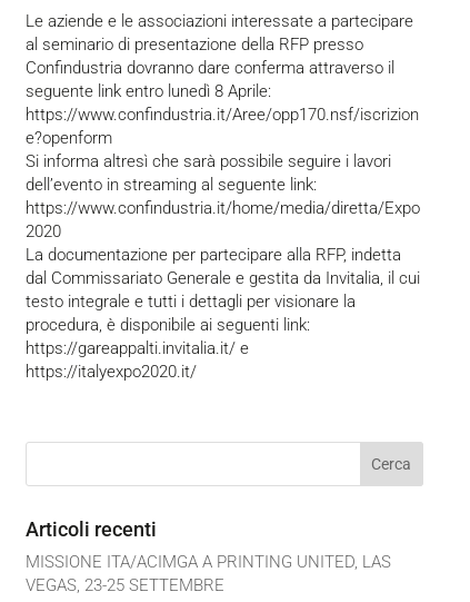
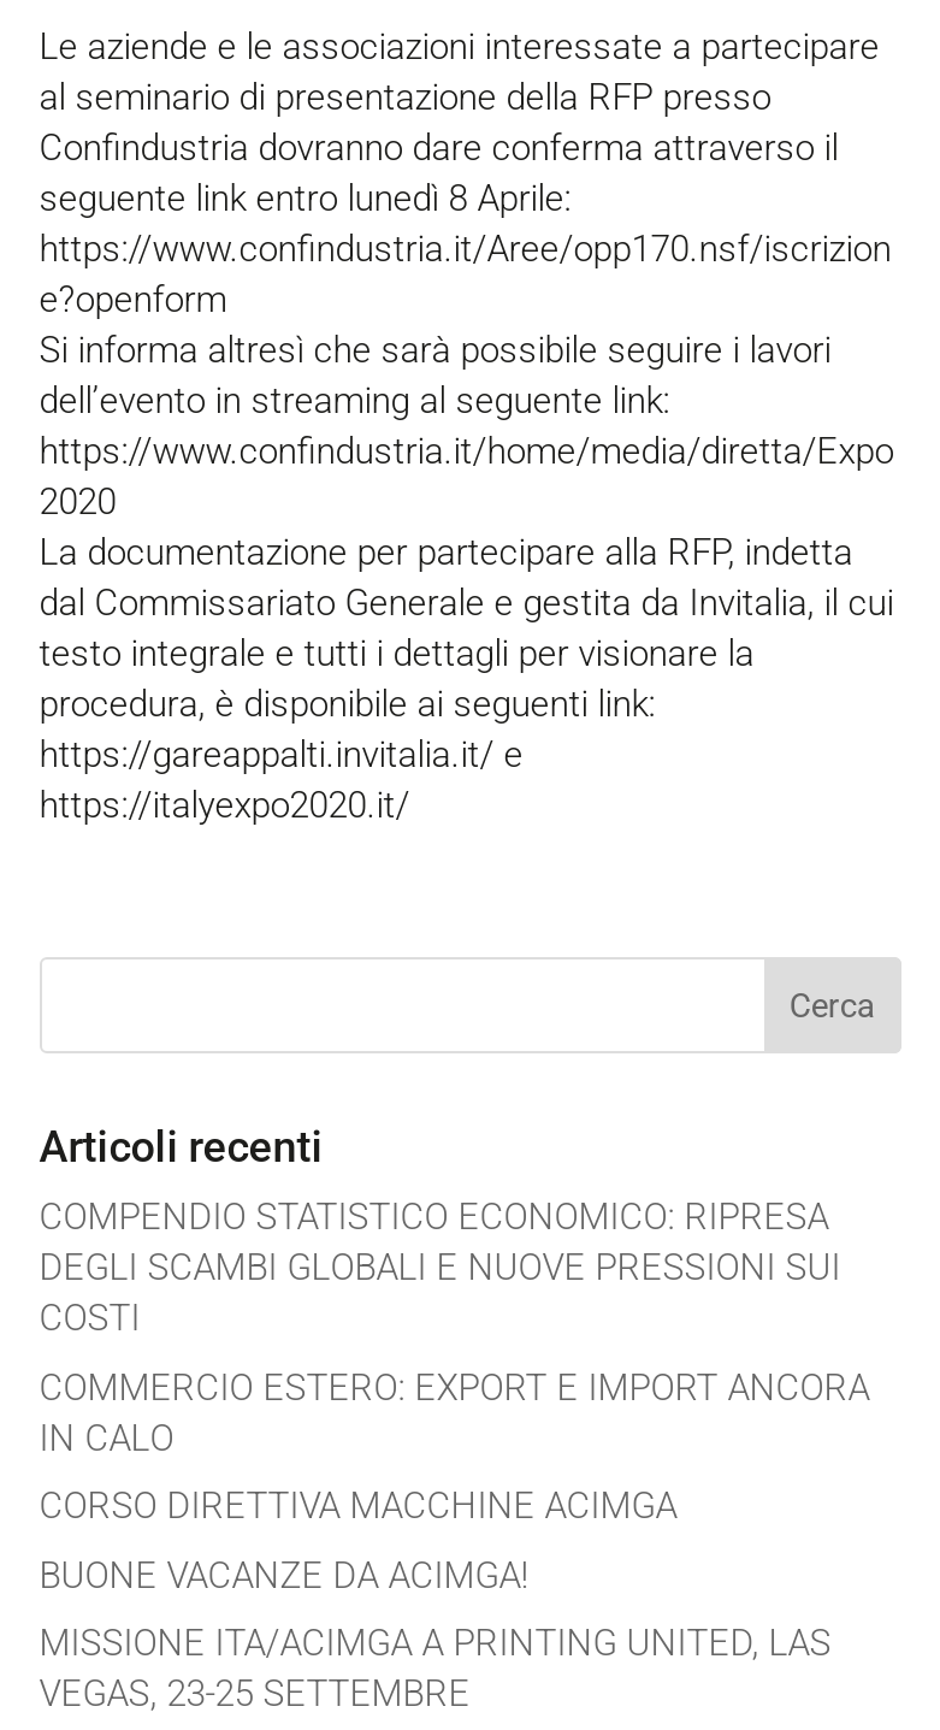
none -> [39,1195,870,1596] COMPENDIO STATISTICO ECONOMICO: RIPRESA | DEGLI SCAMBI GLOBALI E NUOVE PRESSIONI SUI | COSTI | COMMERCIO ESTERO: EXPORT E IMPORT ANCORA | IN CALO | CORSO DIRETTIVA MACCHINE ACIMGA | BUONE VACANZE DA ACIMGA!

